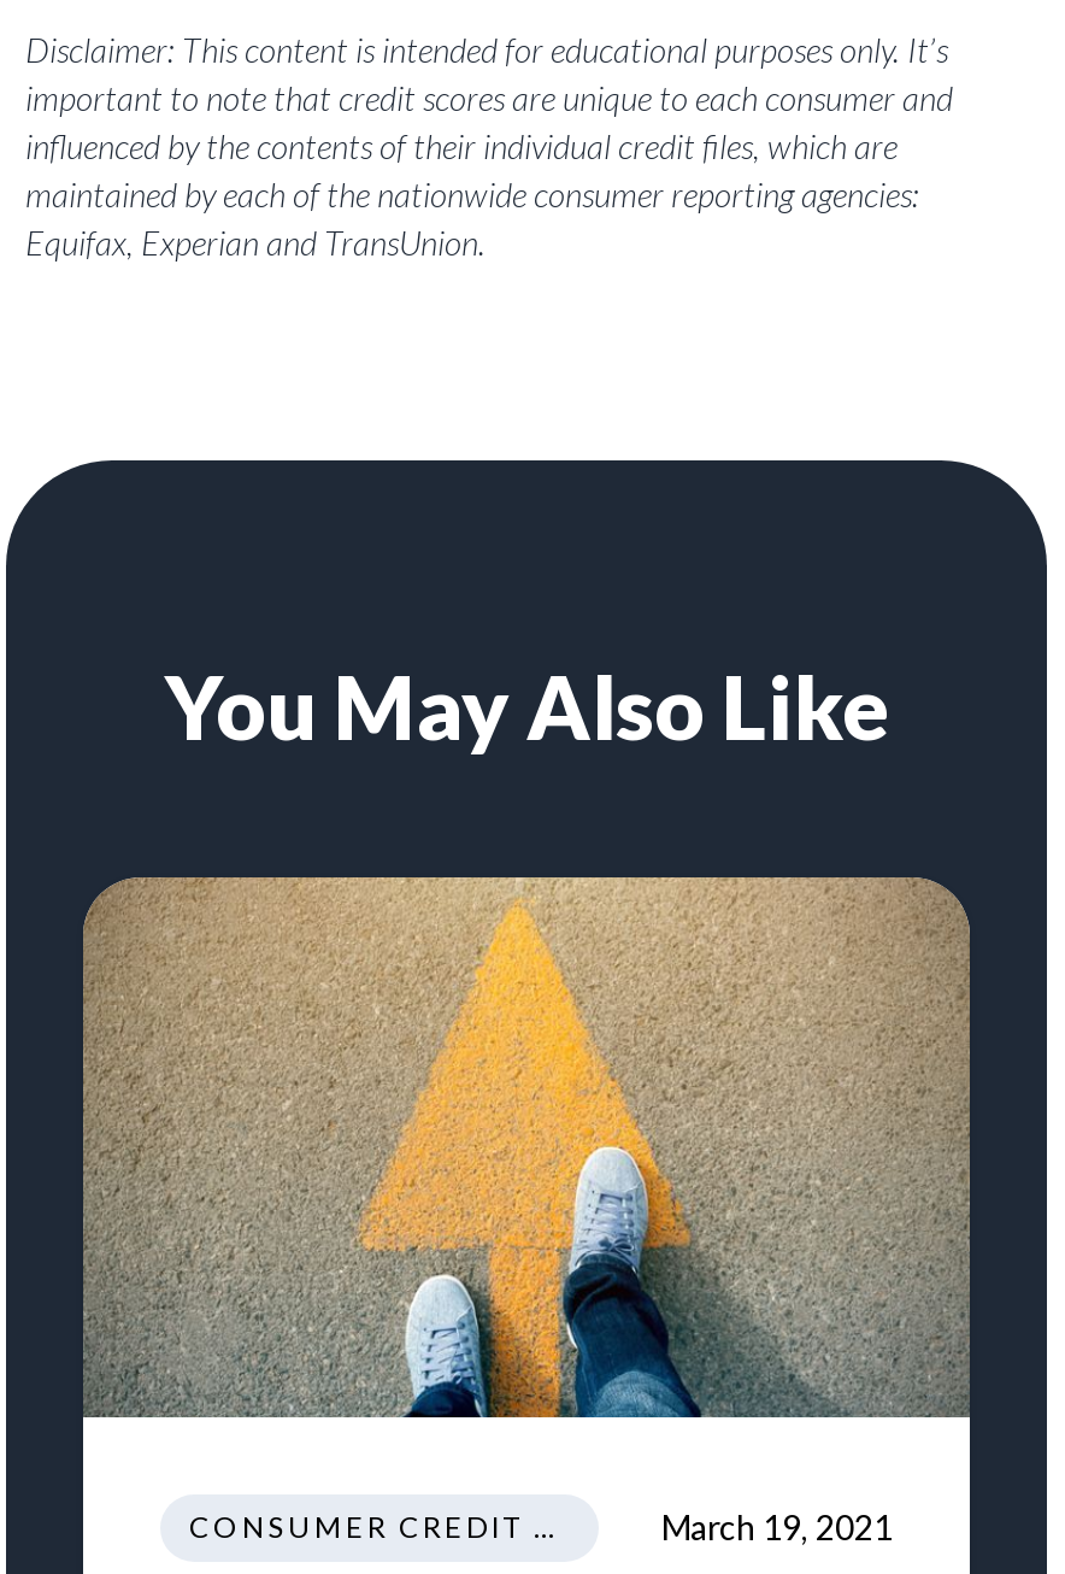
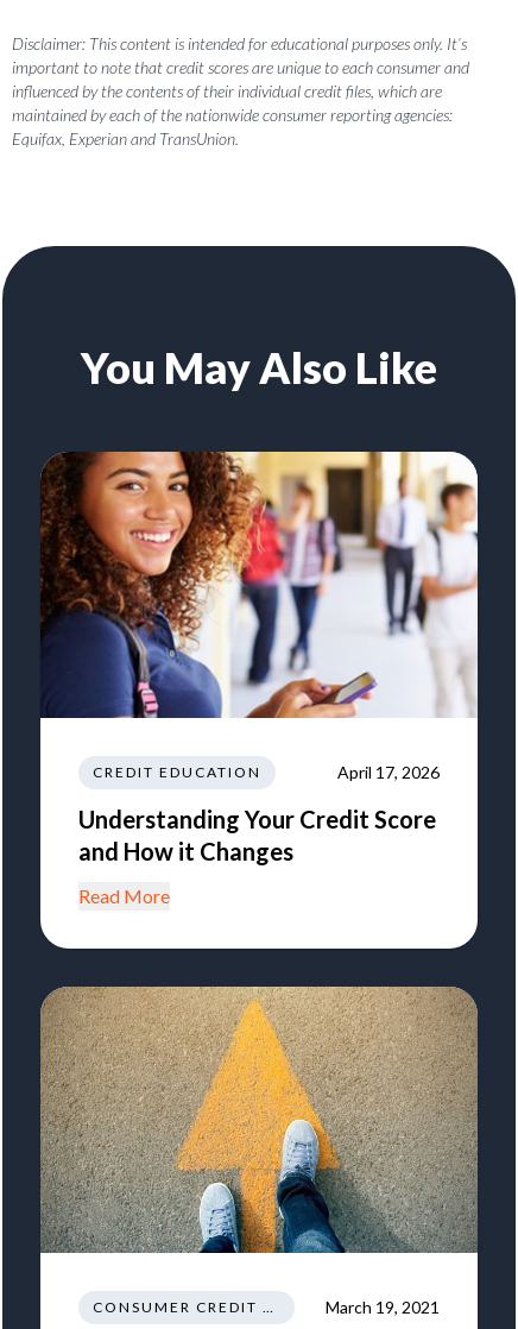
none -> [40,451,478,907] [image] | CREDIT EDUCATION | April 17, 2026 | Understanding Your Credit Score | and How it Changes | Read More

